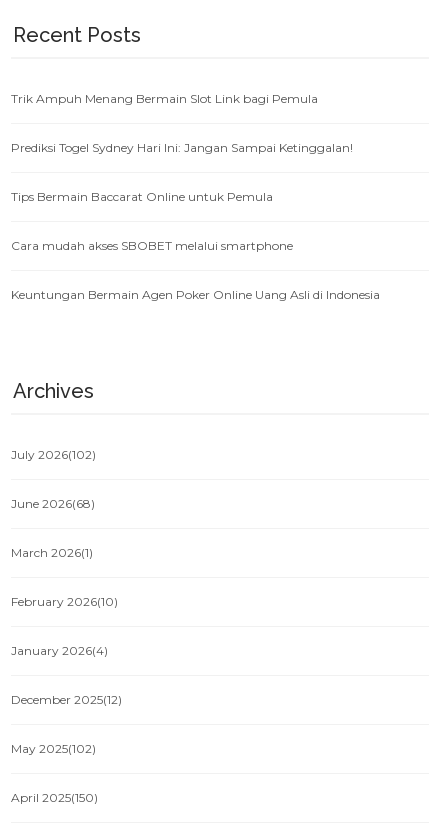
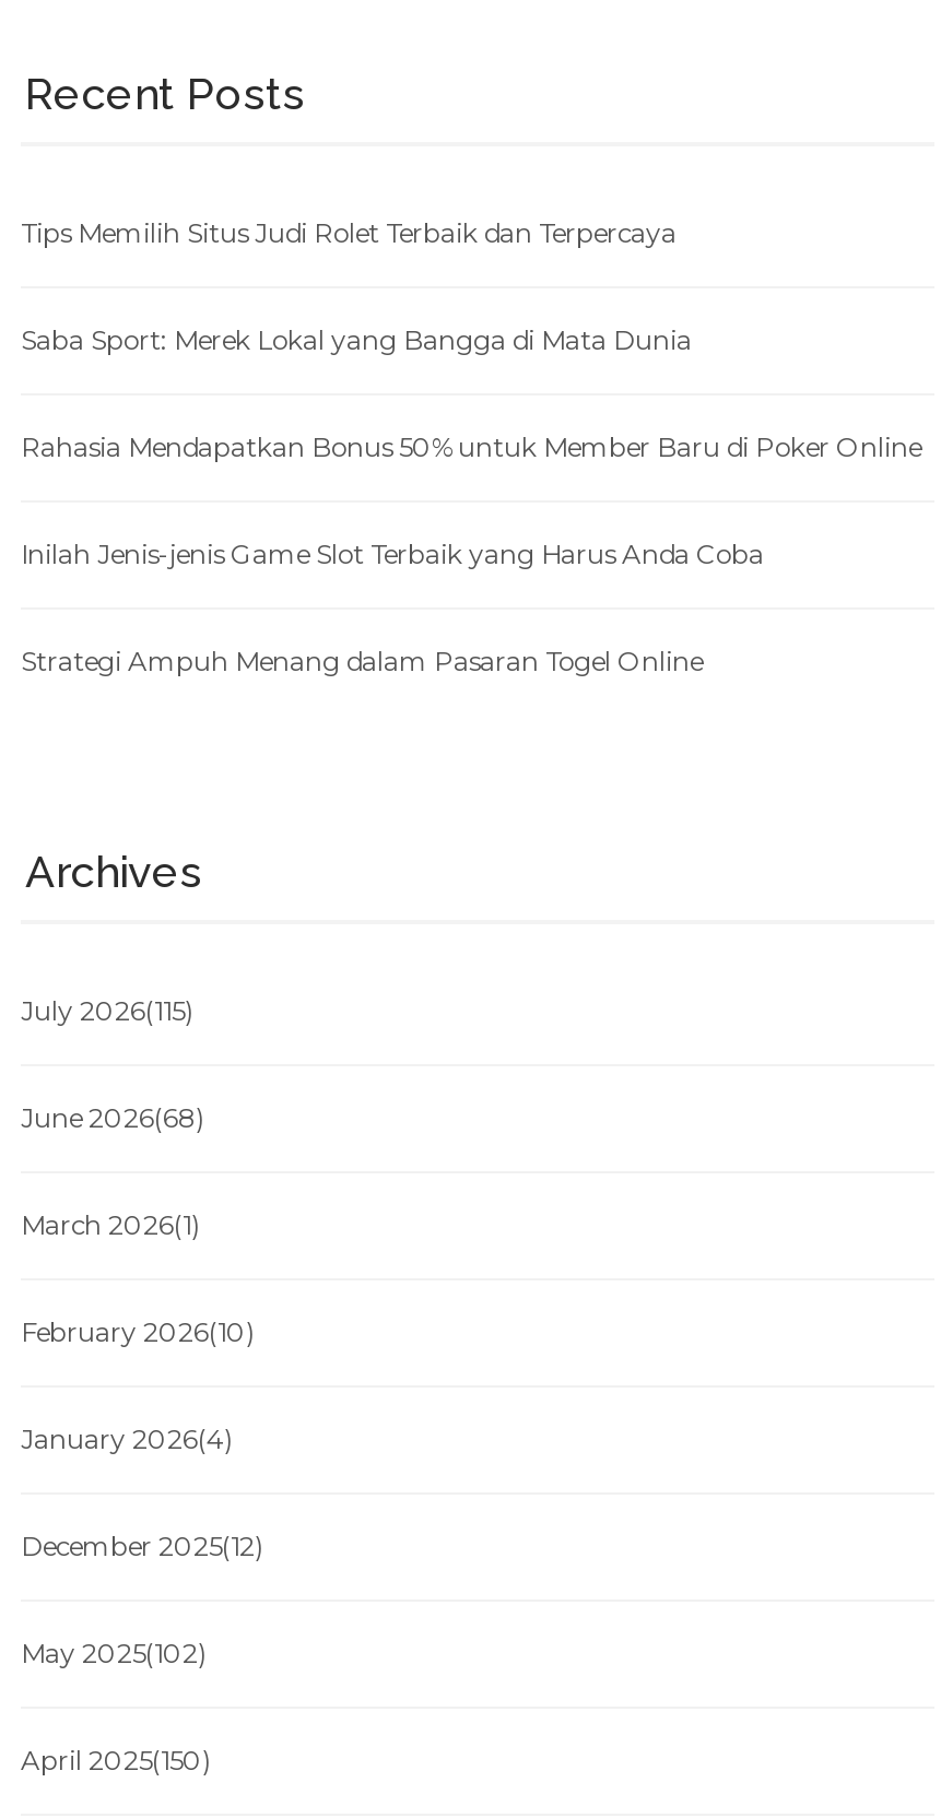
[11,91,318,106] Trik Ampuh Menang Bermain Slot Link bagi Pemula -> [21,217,677,250] Tips Memilih Situs Judi Rolet Terbaik dan Terpercaya
[11,140,353,155] Prediksi Togel Sydney Hari Ini: Jangan Sampai Ketinggalan! -> [21,324,692,357] Saba Sport: Merek Lokal yang Bangga di Mata Dunia
[11,189,273,204] Tips Bermain Baccarat Online untuk Pemula -> [21,431,921,464] Rahasia Mendapatkan Bonus 50% untuk Member Baru di Poker Online
[11,238,293,253] Cara mudah akses SBOBET melalui smartphone -> [21,538,764,571] Inilah Jenis-jenis Game Slot Terbaik yang Harus Anda Coba
[11,287,380,302] Keuntungan Bermain Agen Poker Online Uang Asli di Indonesia -> [21,645,703,678] Strategi Ampuh Menang dalam Pasaran Togel Online
[11,447,96,462] July 2026(102) -> [21,995,193,1028] July 2026(115)

